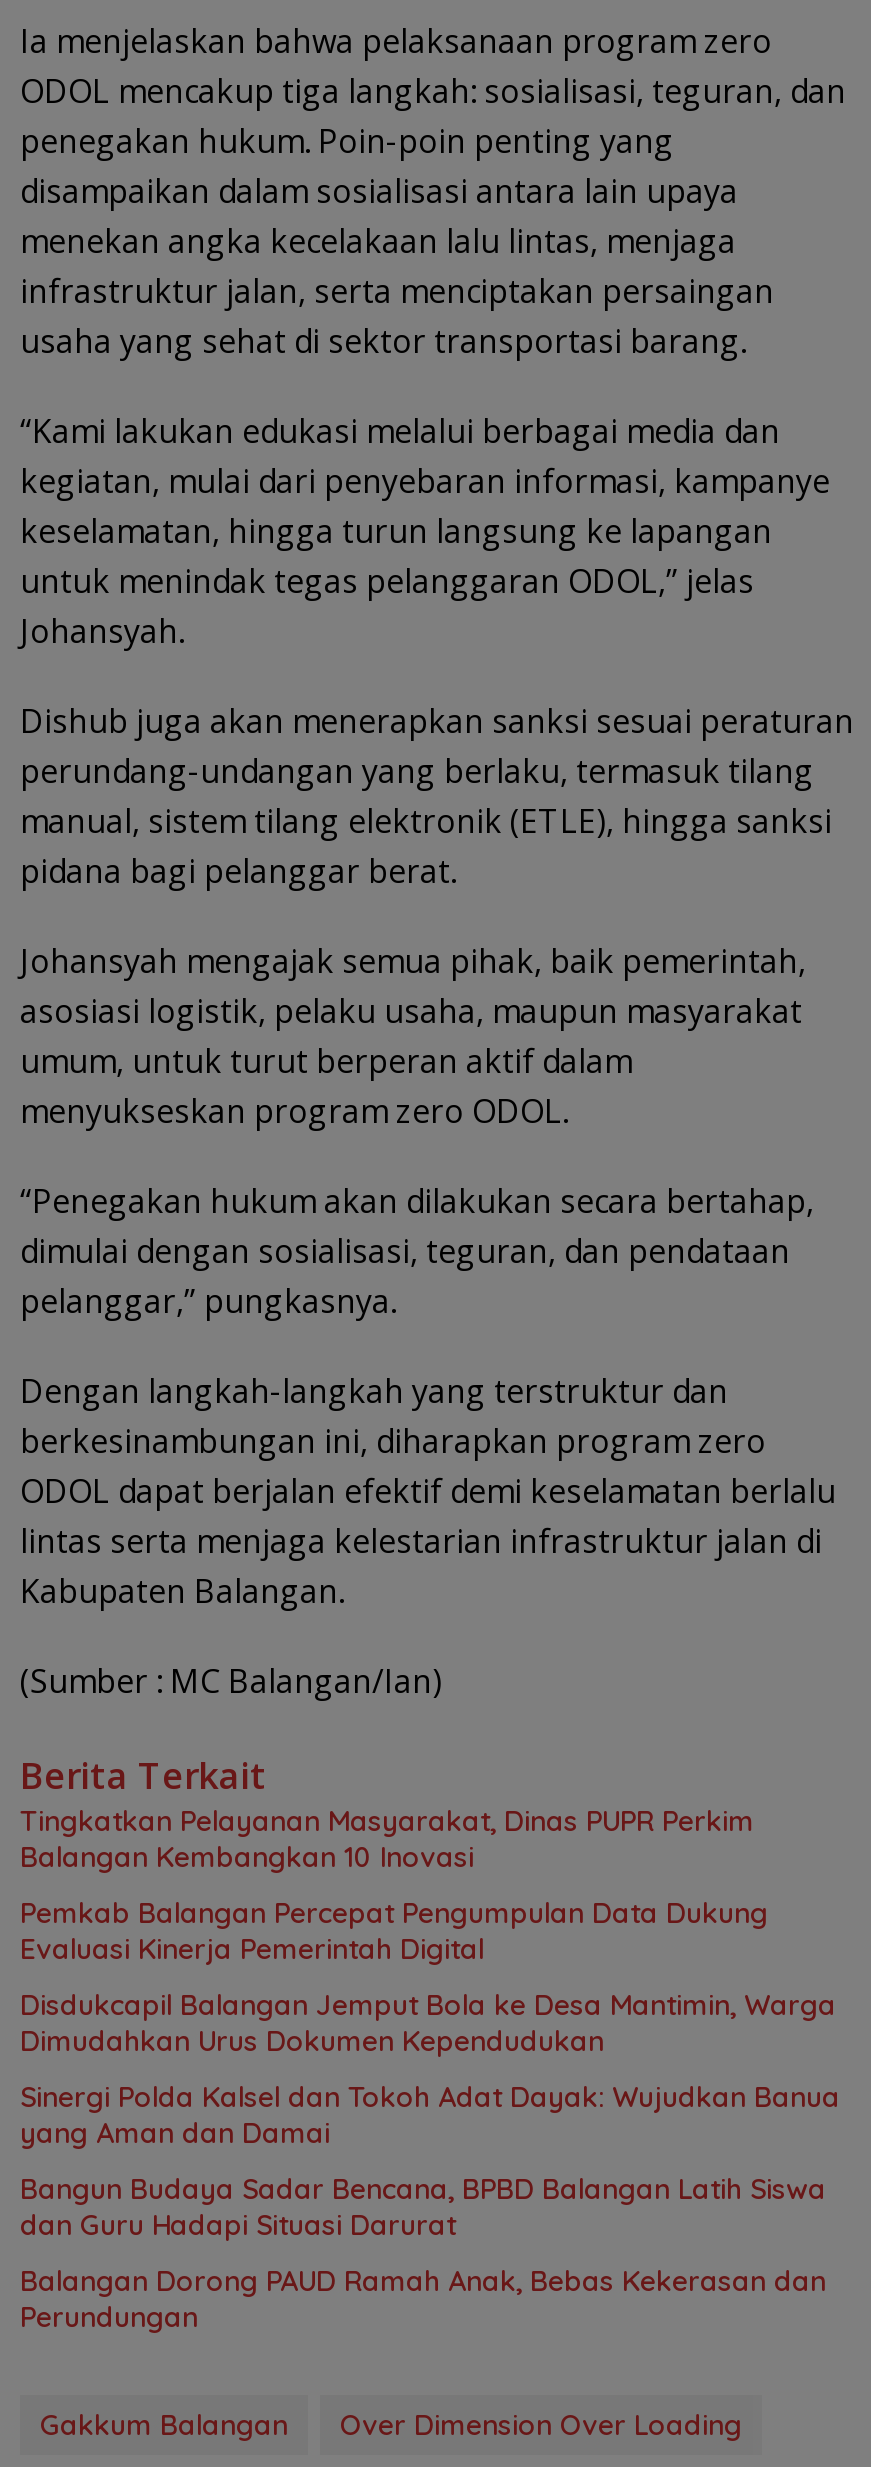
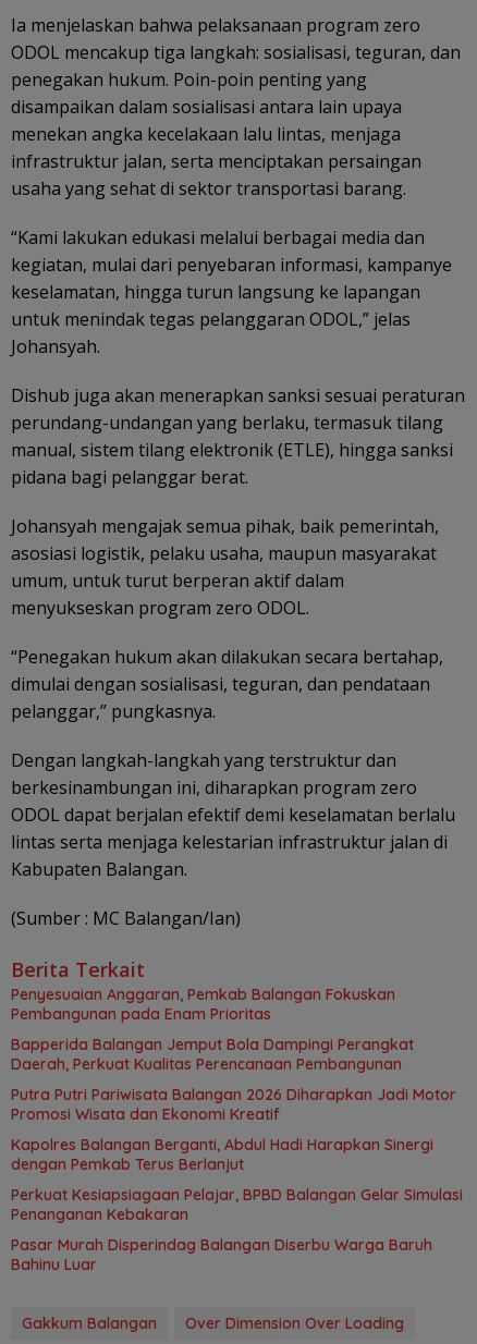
[20,1803,754,1875] Tingkatkan Pelayanan Masyarakat, Dinas PUPR Perkim | Balangan Kembangkan 10 Inovasi -> [11,985,395,1024] Penyesuaian Anggaran, Pemkab Balangan Fokuskan | Pembangunan pada Enam Prioritas
[20,1895,768,1967] Pemkab Balangan Percepat Pengumpulan Data Dukung | Evaluasi Kinerja Pemerintah Digital -> [11,1035,414,1074] Bapperida Balangan Jemput Bola Dampingi Perangkat | Daerah, Perkuat Kualitas Perencanaan Pembangunan
[20,1987,836,2059] Disdukcapil Balangan Jemput Bola ke Desa Mantimin, Warga | Dimudahkan Urus Dokumen Kependudukan -> [11,1085,456,1124] Putra Putri Pariwisata Balangan 2026 Diharapkan Jadi Motor | Promosi Wisata dan Ekonomi Kreatif
[20,2079,840,2151] Sinergi Polda Kalsel dan Tokoh Adat Dayak: Wujudkan Banua | yang Aman dan Damai -> [11,1135,433,1174] Kapolres Balangan Berganti, Abdul Hadi Harapkan Sinergi | dengan Pemkab Terus Berlanjut
[20,2171,826,2243] Bangun Budaya Sadar Bencana, BPBD Balangan Latih Siswa | dan Guru Hadapi Situasi Darurat -> [11,1185,463,1224] Perkuat Kesiapsiagaan Pelajar, BPBD Balangan Gelar Simulasi | Penanganan Kebakaran
[20,2263,826,2335] Balangan Dorong PAUD Ramah Anak, Bebas Kekerasan dan | Perundungan -> [11,1235,432,1275] Pasar Murah Disperindag Balangan Diserbu Warga Baruh | Bahinu Luar

